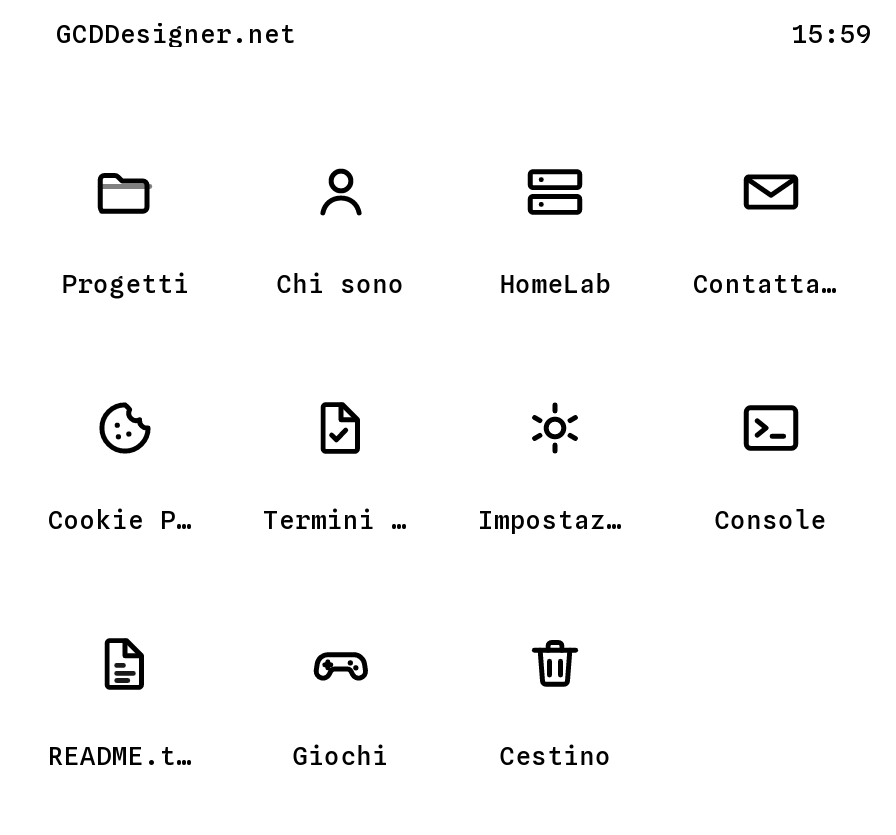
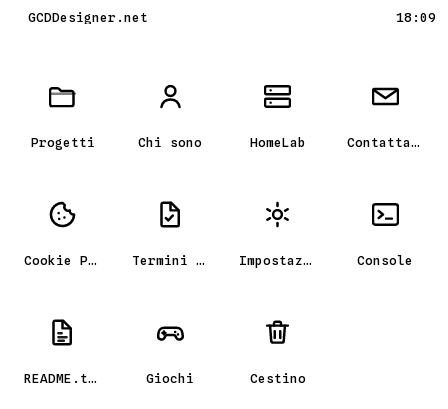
[792,19,872,49] 15:59 -> [396,10,436,25] 18:09

